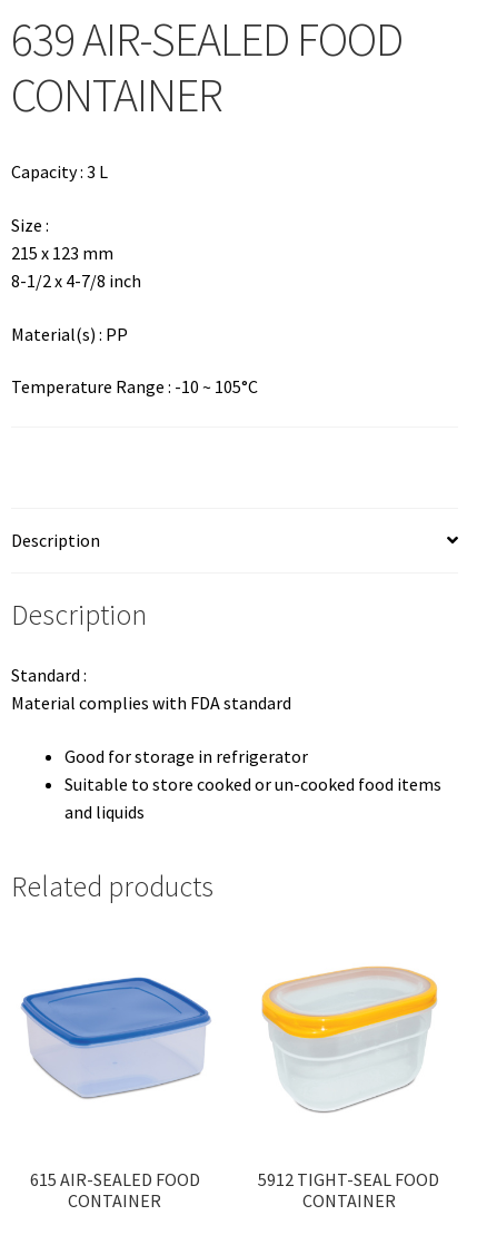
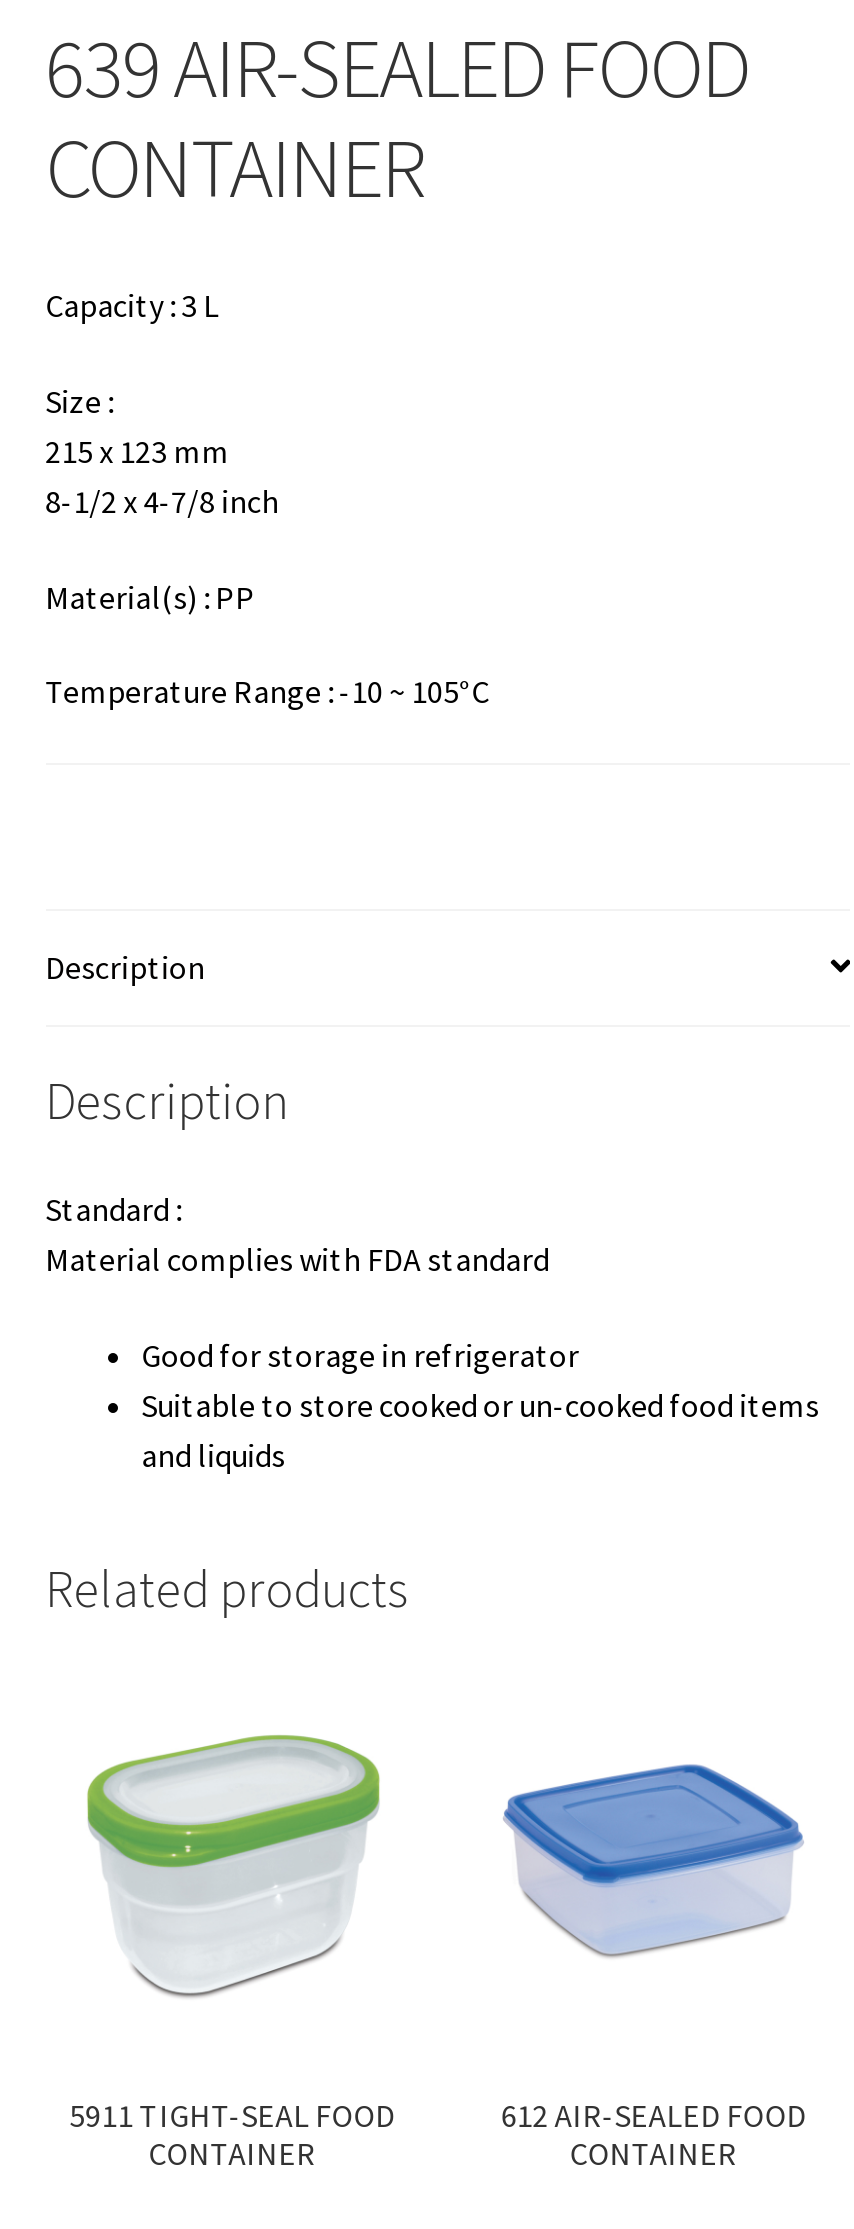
[20,968,212,1114] [image] -> [64,1733,406,1999] [image]
[260,966,438,1114] [image] -> [496,1733,812,1995] [image]
[30,1169,200,1191] 615 AIR-SEALED FOOD -> [69,2096,395,2136] 5911 TIGHT-SEAL FOOD
[258,1169,439,1191] 5912 TIGHT-SEAL FOOD -> [500,2096,806,2136] 612 AIR-SEALED FOOD

